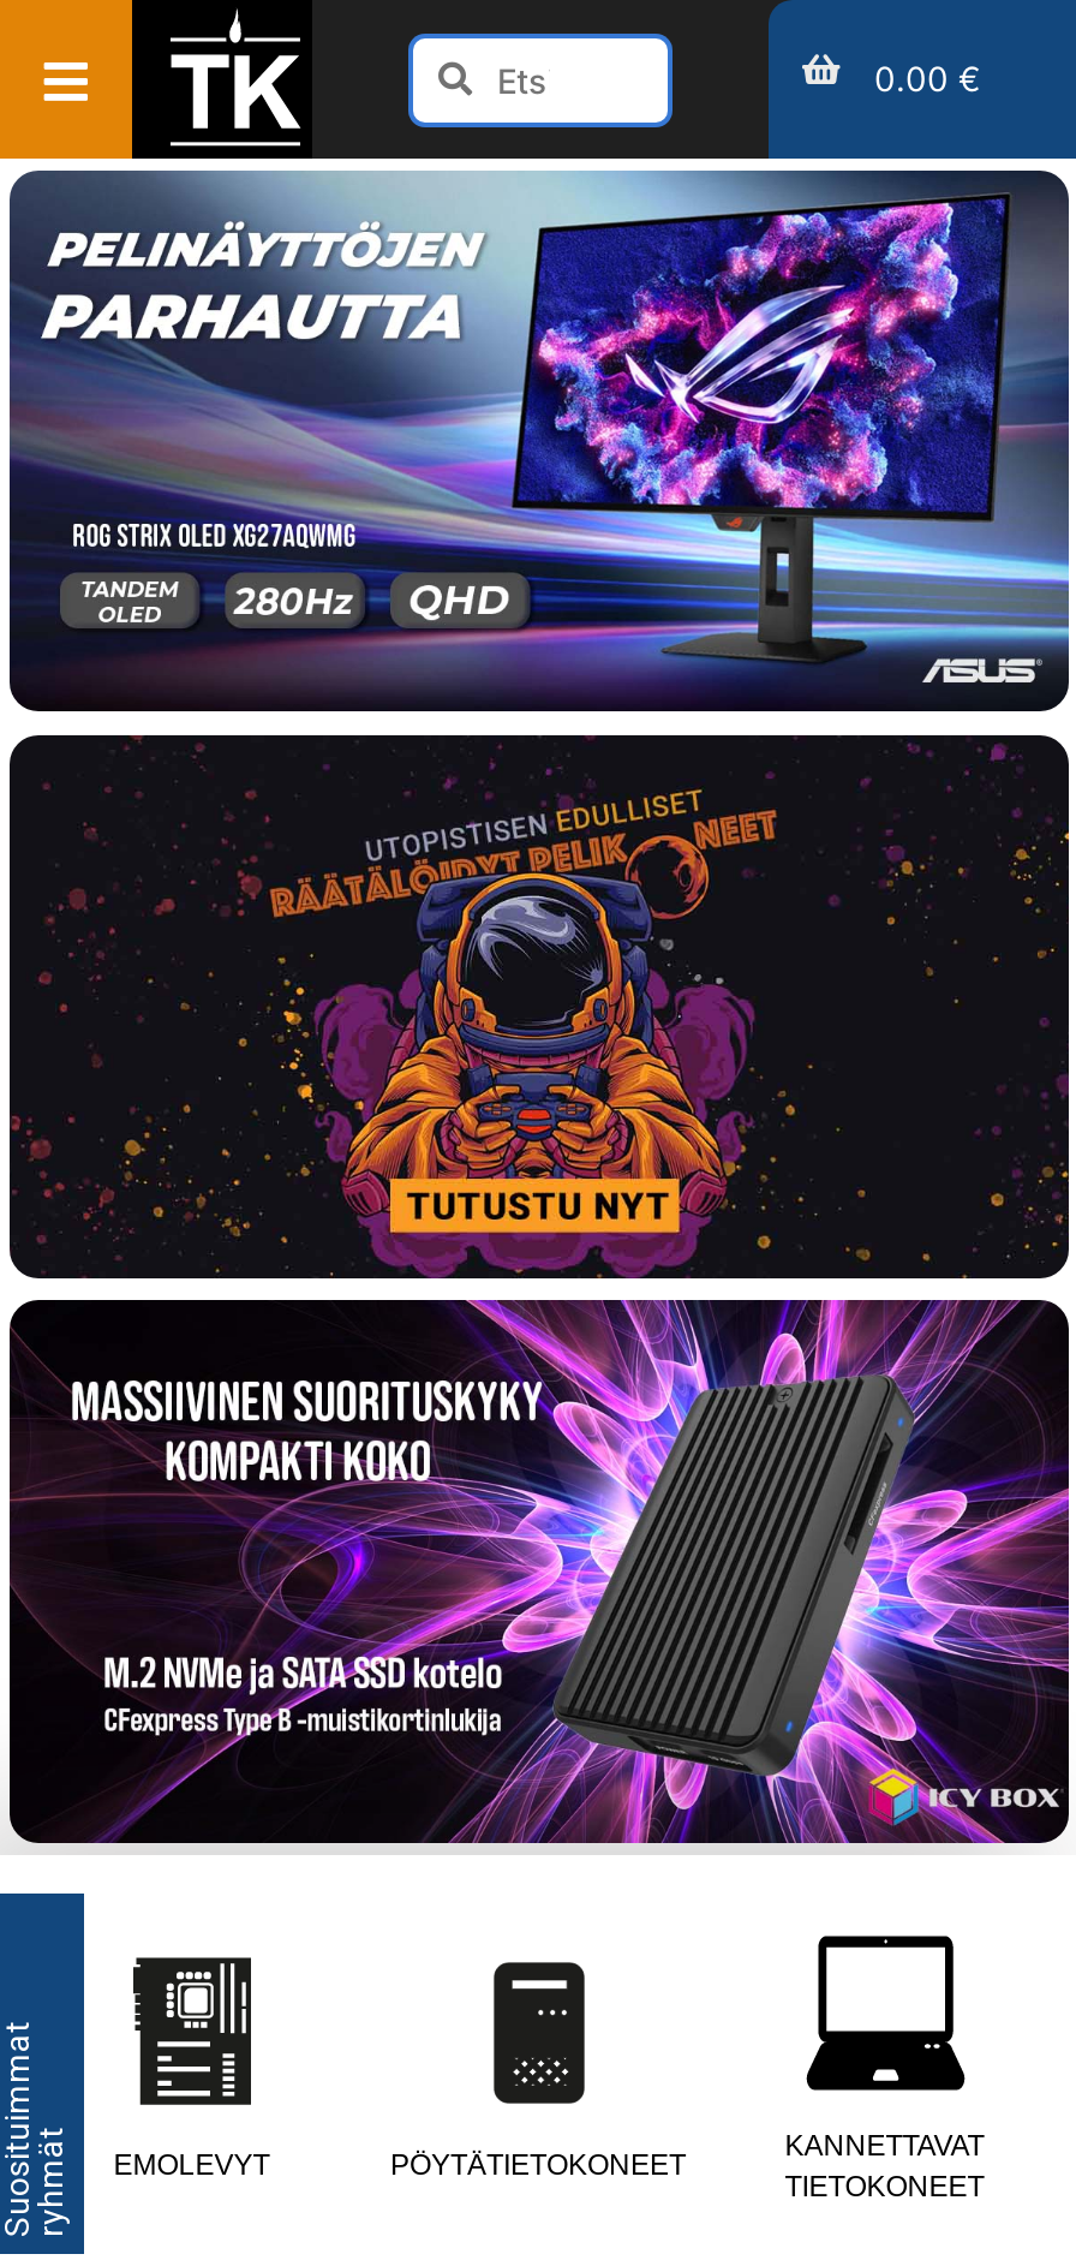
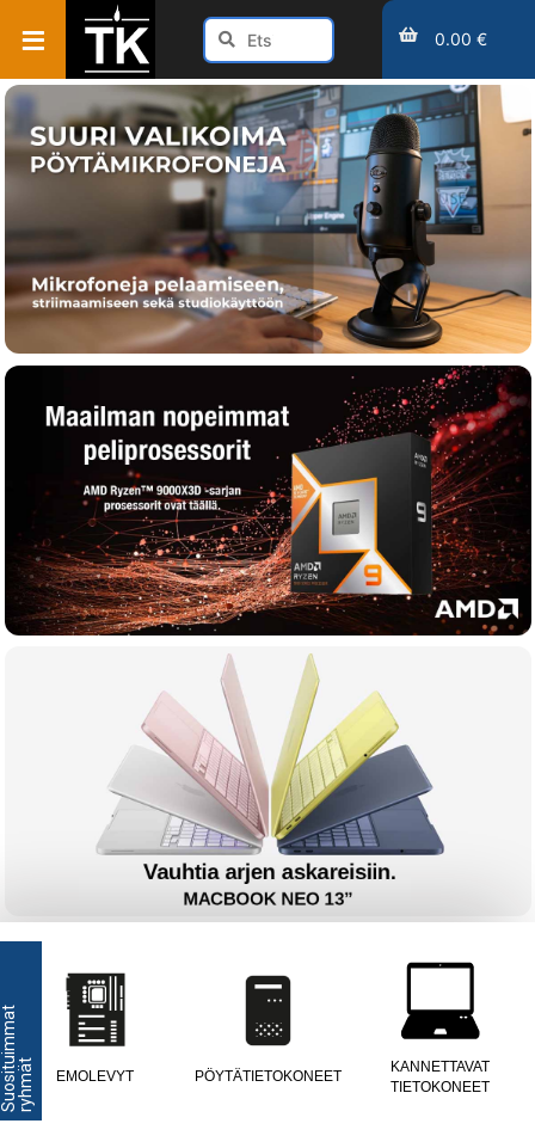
[7,168,1069,714] [image] -> [4,84,531,355] [image]
[10,735,1069,1278] [image] -> [5,366,531,636] [image]
[7,1298,1069,1845] [image] -> [5,646,531,916] [image]

